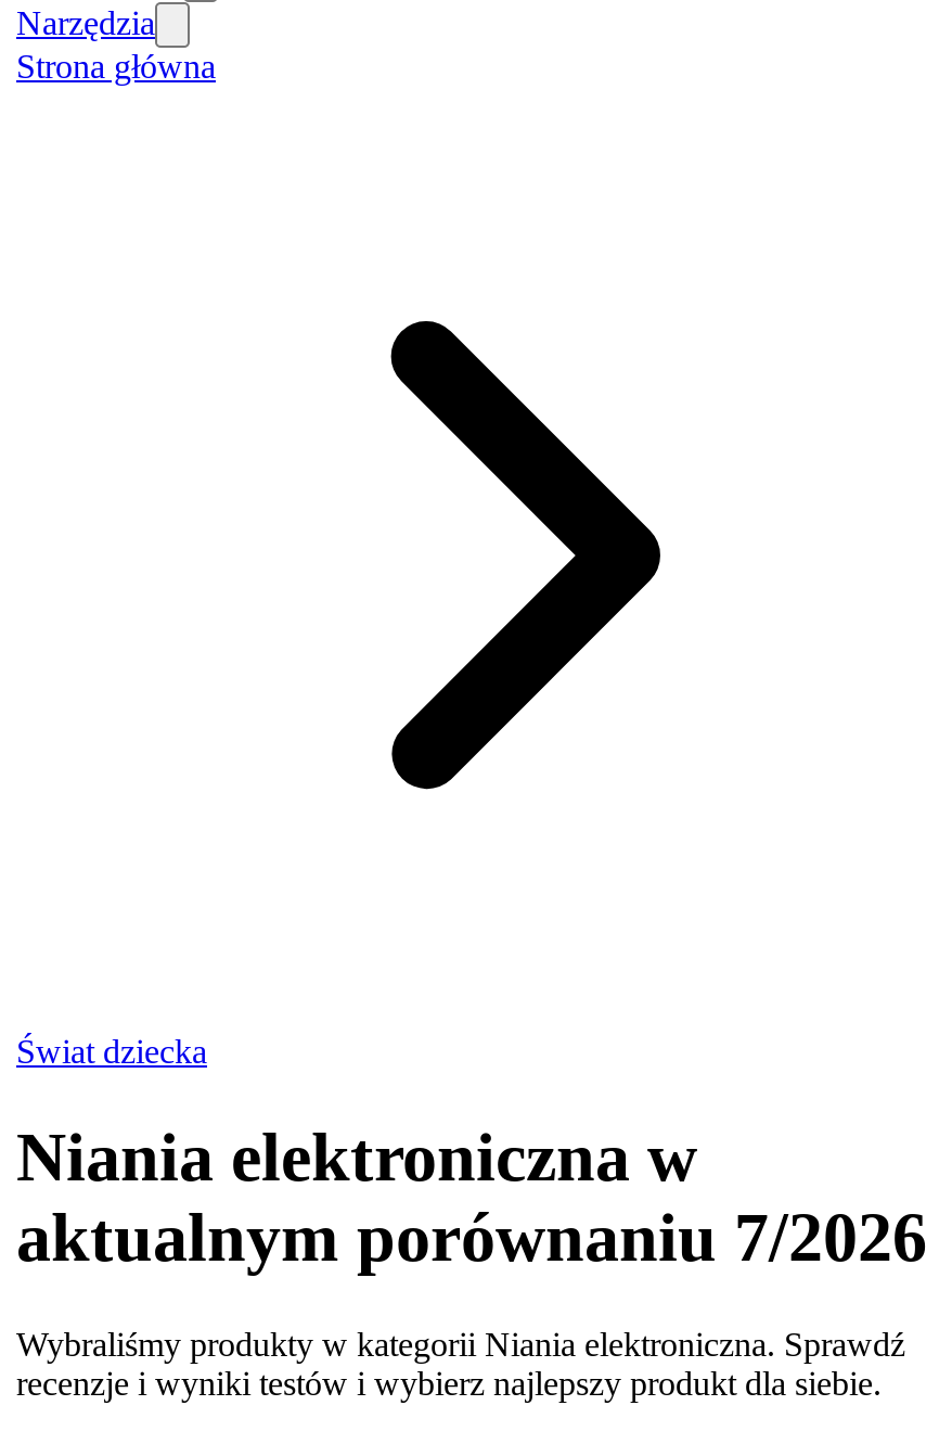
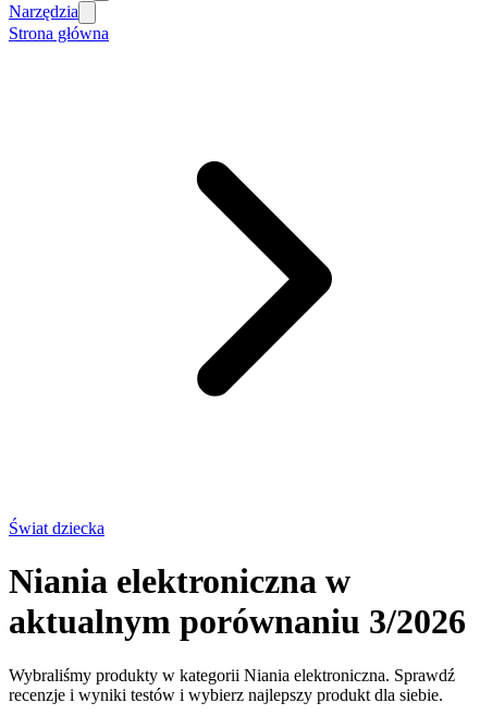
[16,1199,927,1277] aktualnym porównaniu 7/2026 -> [9,602,466,641] aktualnym porównaniu 3/2026

